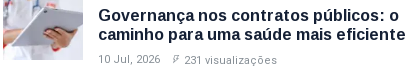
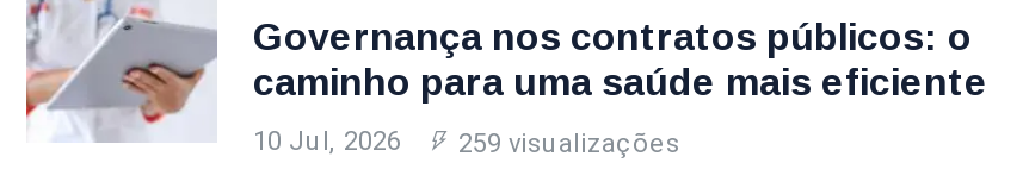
[184,54,277,67] 231 visualizações -> [458,129,680,159] 259 visualizações

